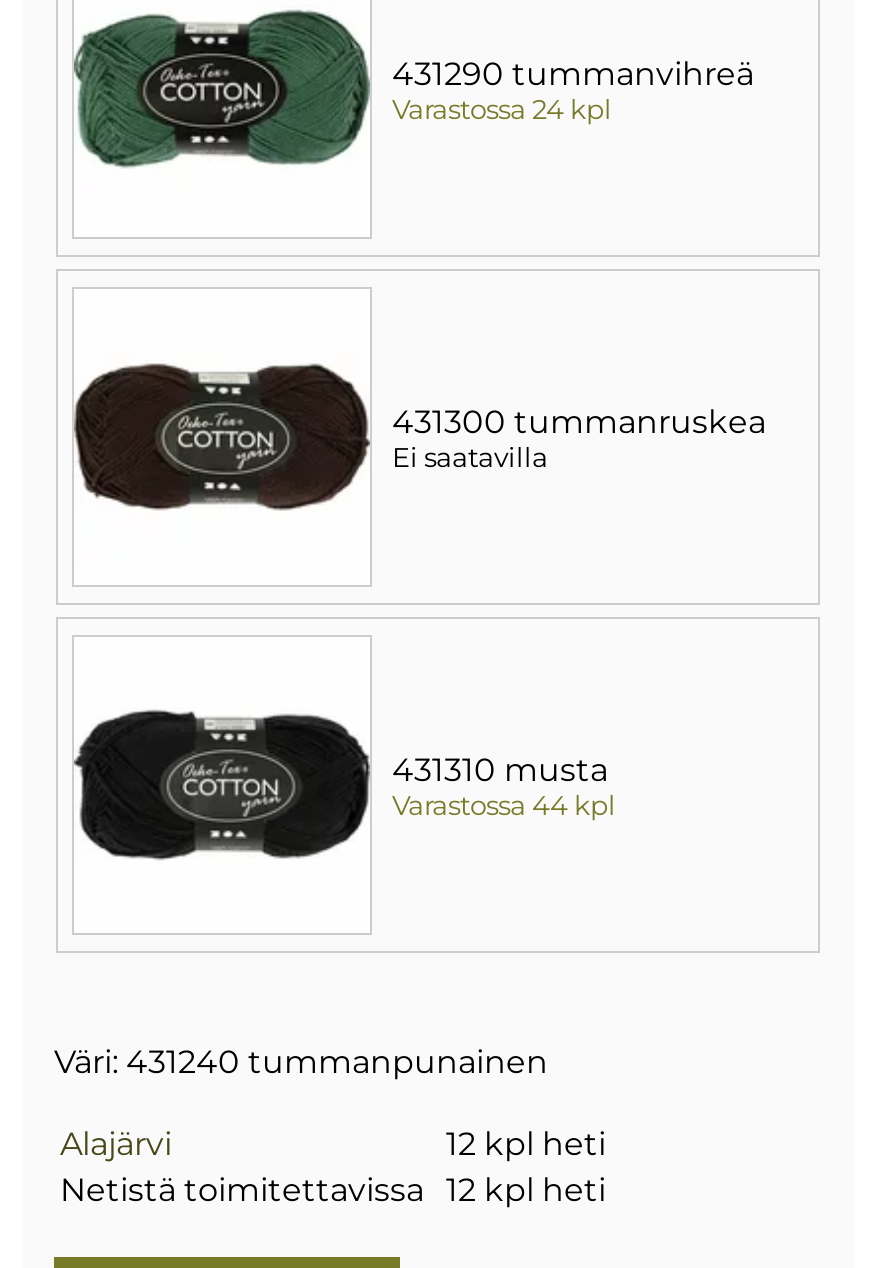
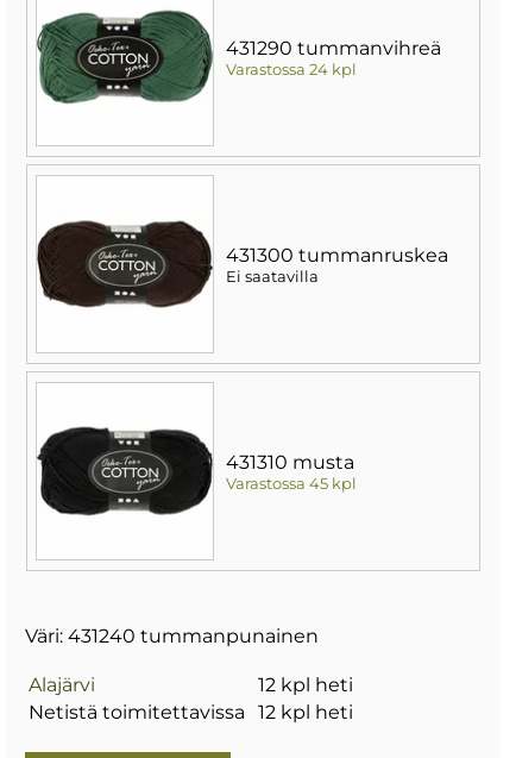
[392,788,616,820] Varastossa 44 kpl -> [226,473,357,492] Varastossa 45 kpl

